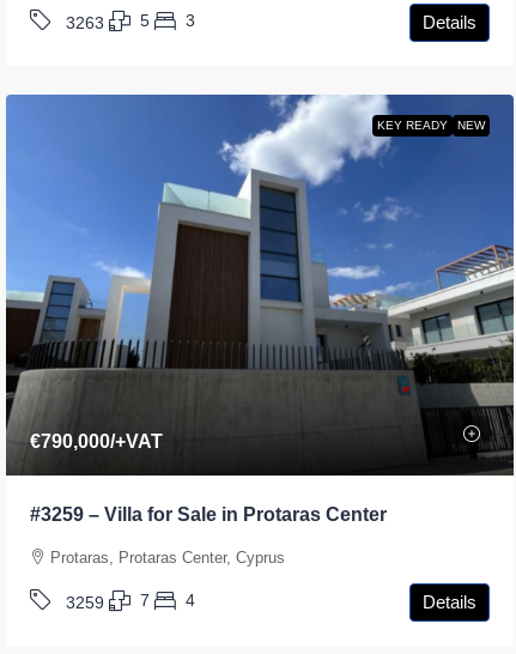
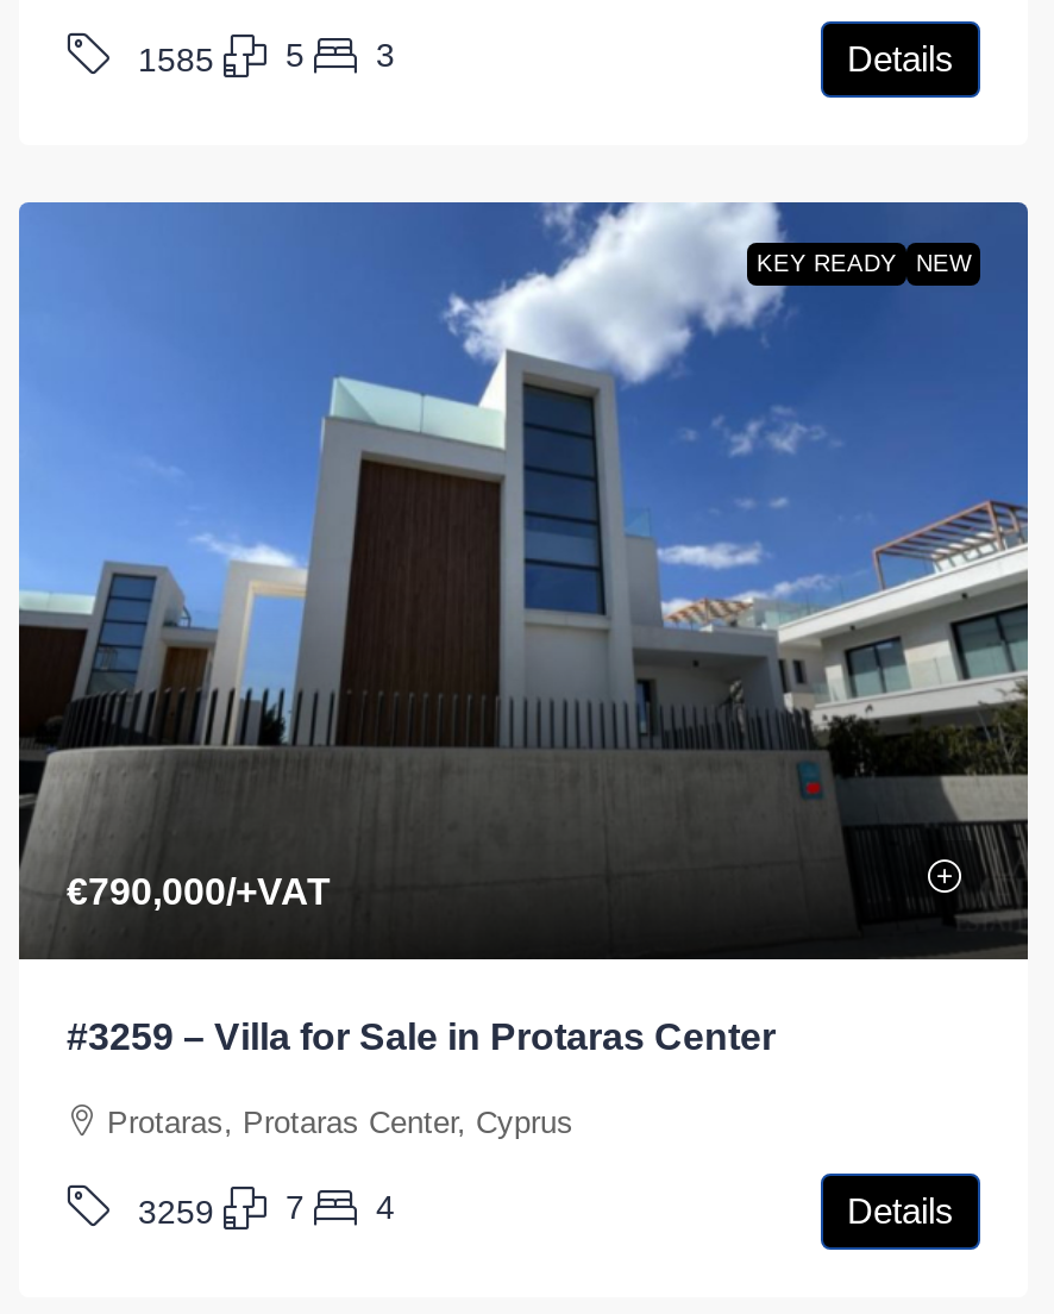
[66,11,195,32] 3263 5 3 -> [138,36,395,79] 1585 5 3

